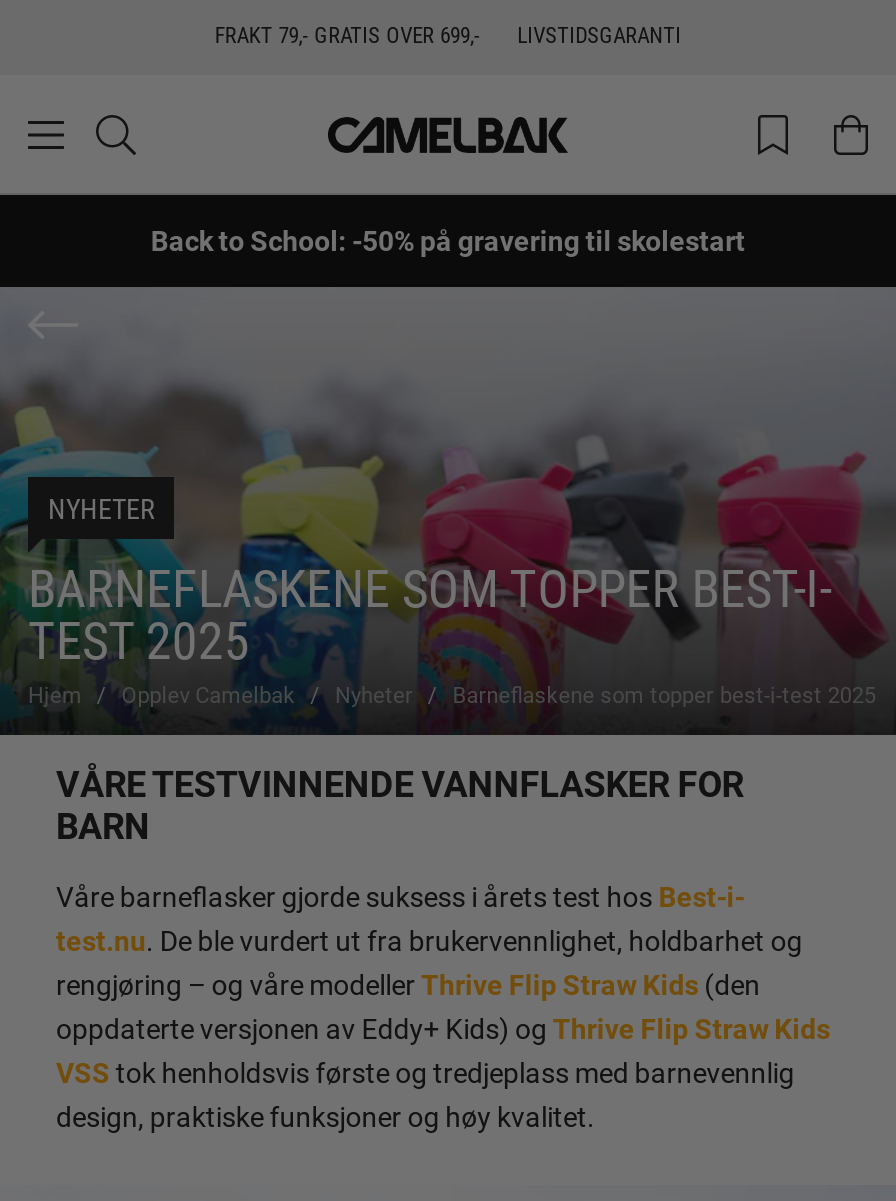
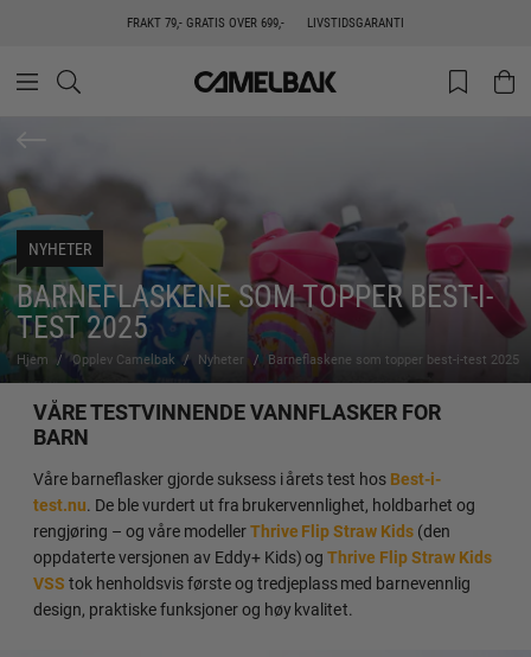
[151,221,745,259] Back to School: -50% på gravering til skolestart -> none

